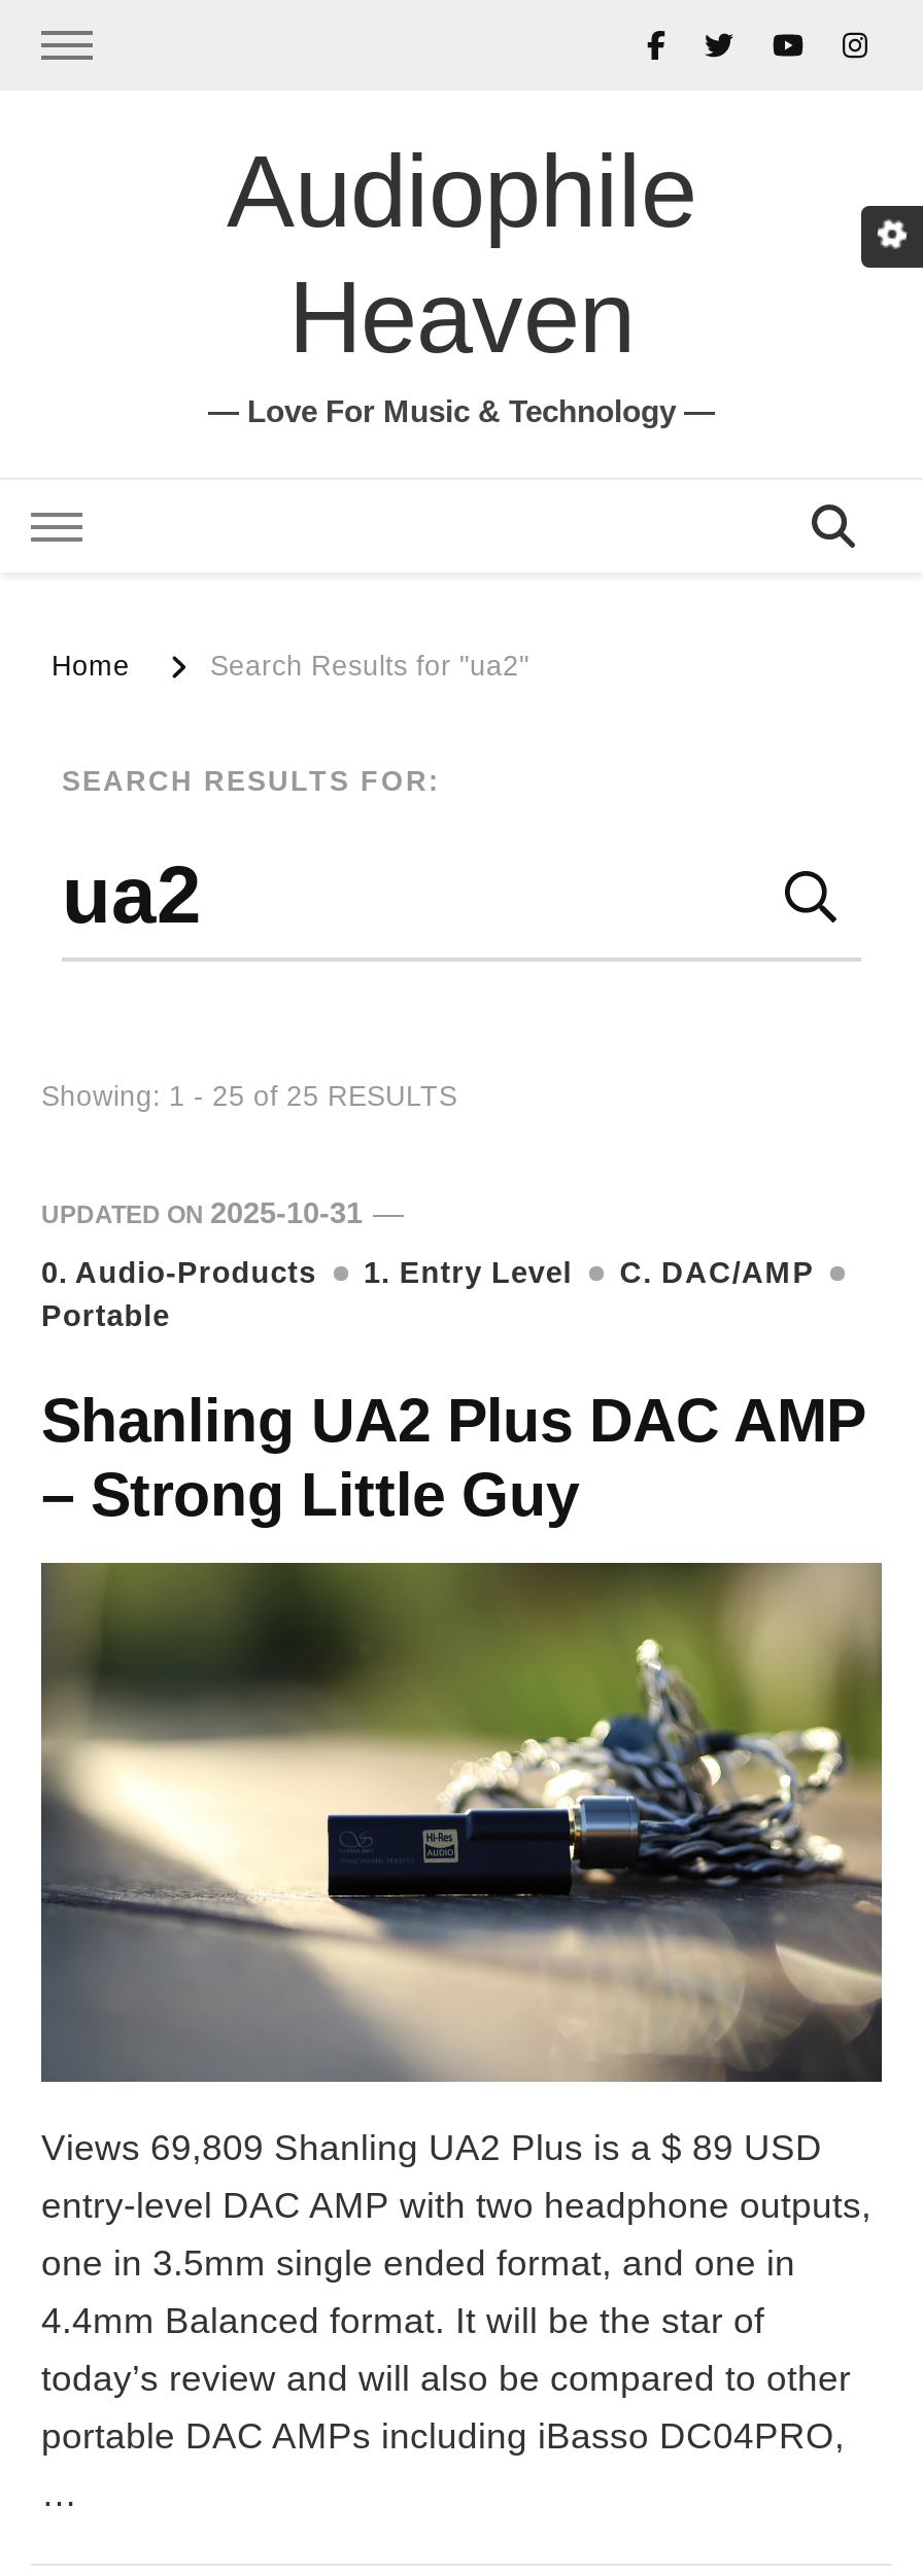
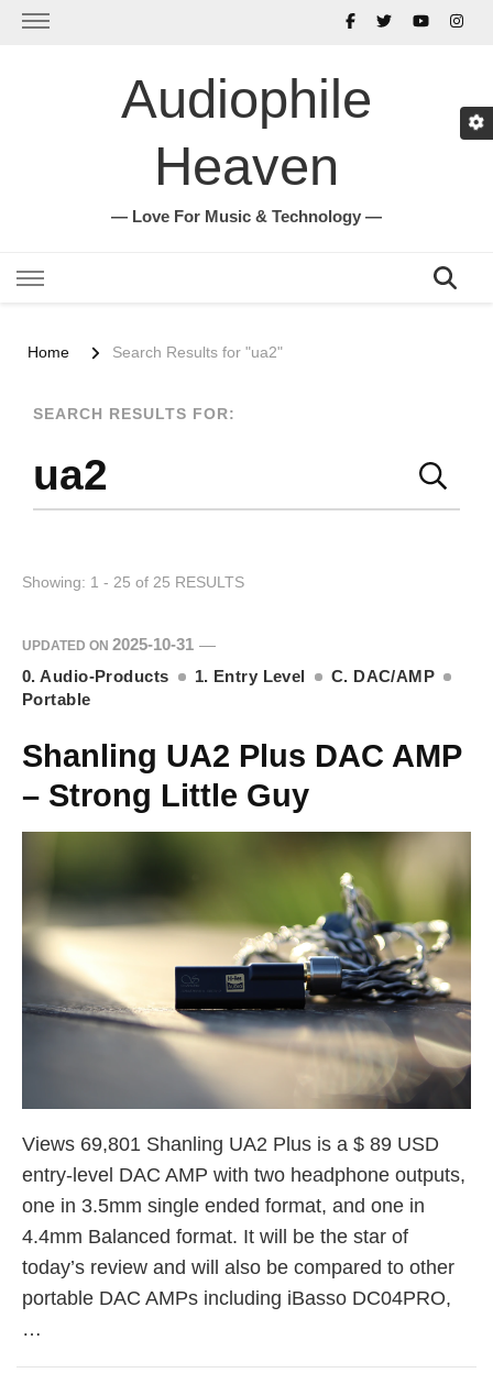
[41,2127,822,2168] Views 69,809 Shanling UA2 Plus is a $ 89 USD -> [22,1133,439,1155] Views 69,801 Shanling UA2 Plus is a $ 89 USD

